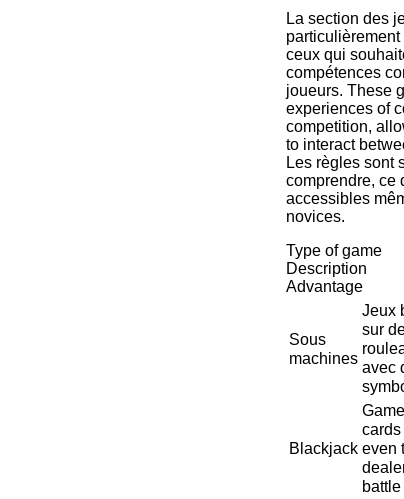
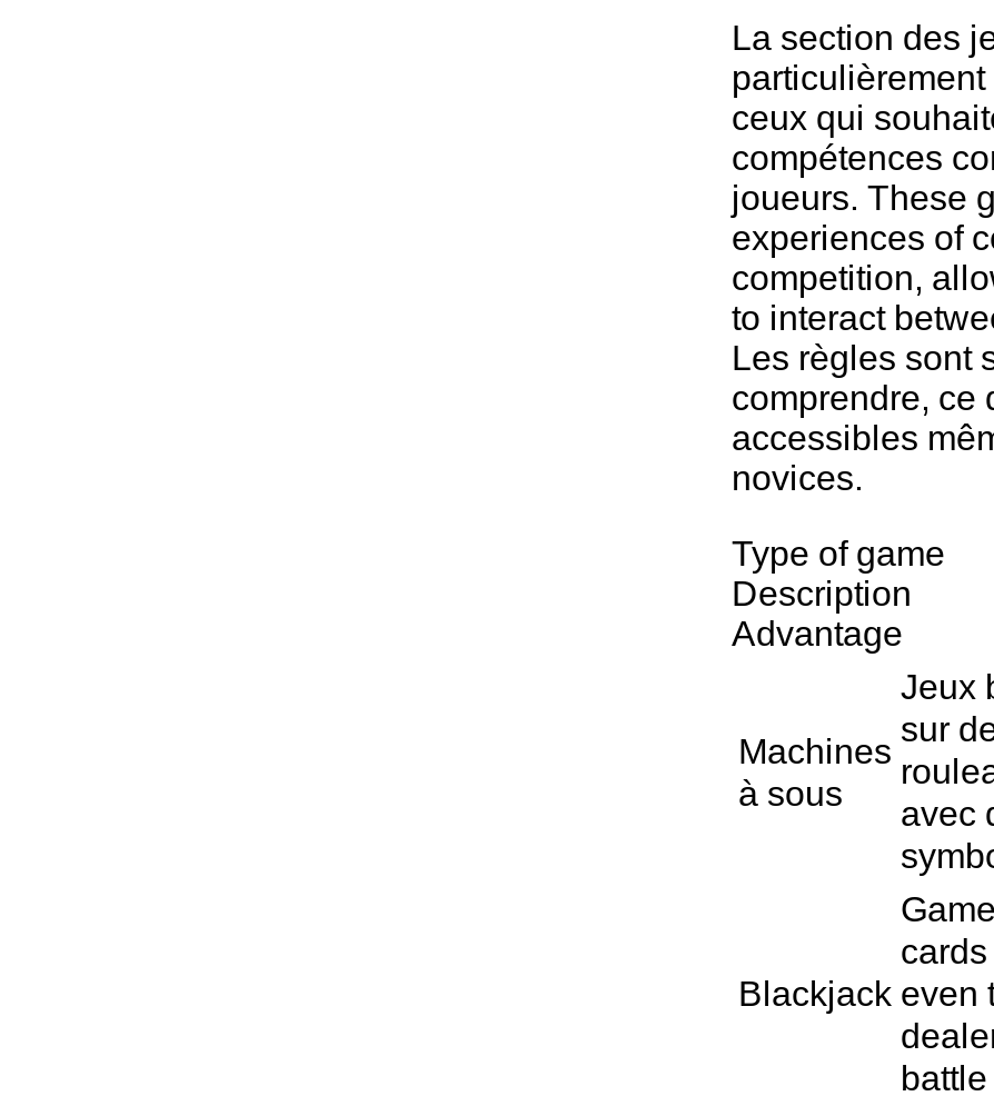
[289,331,358,367] Sous | machines -> [738,732,892,812] Machines | à sous

